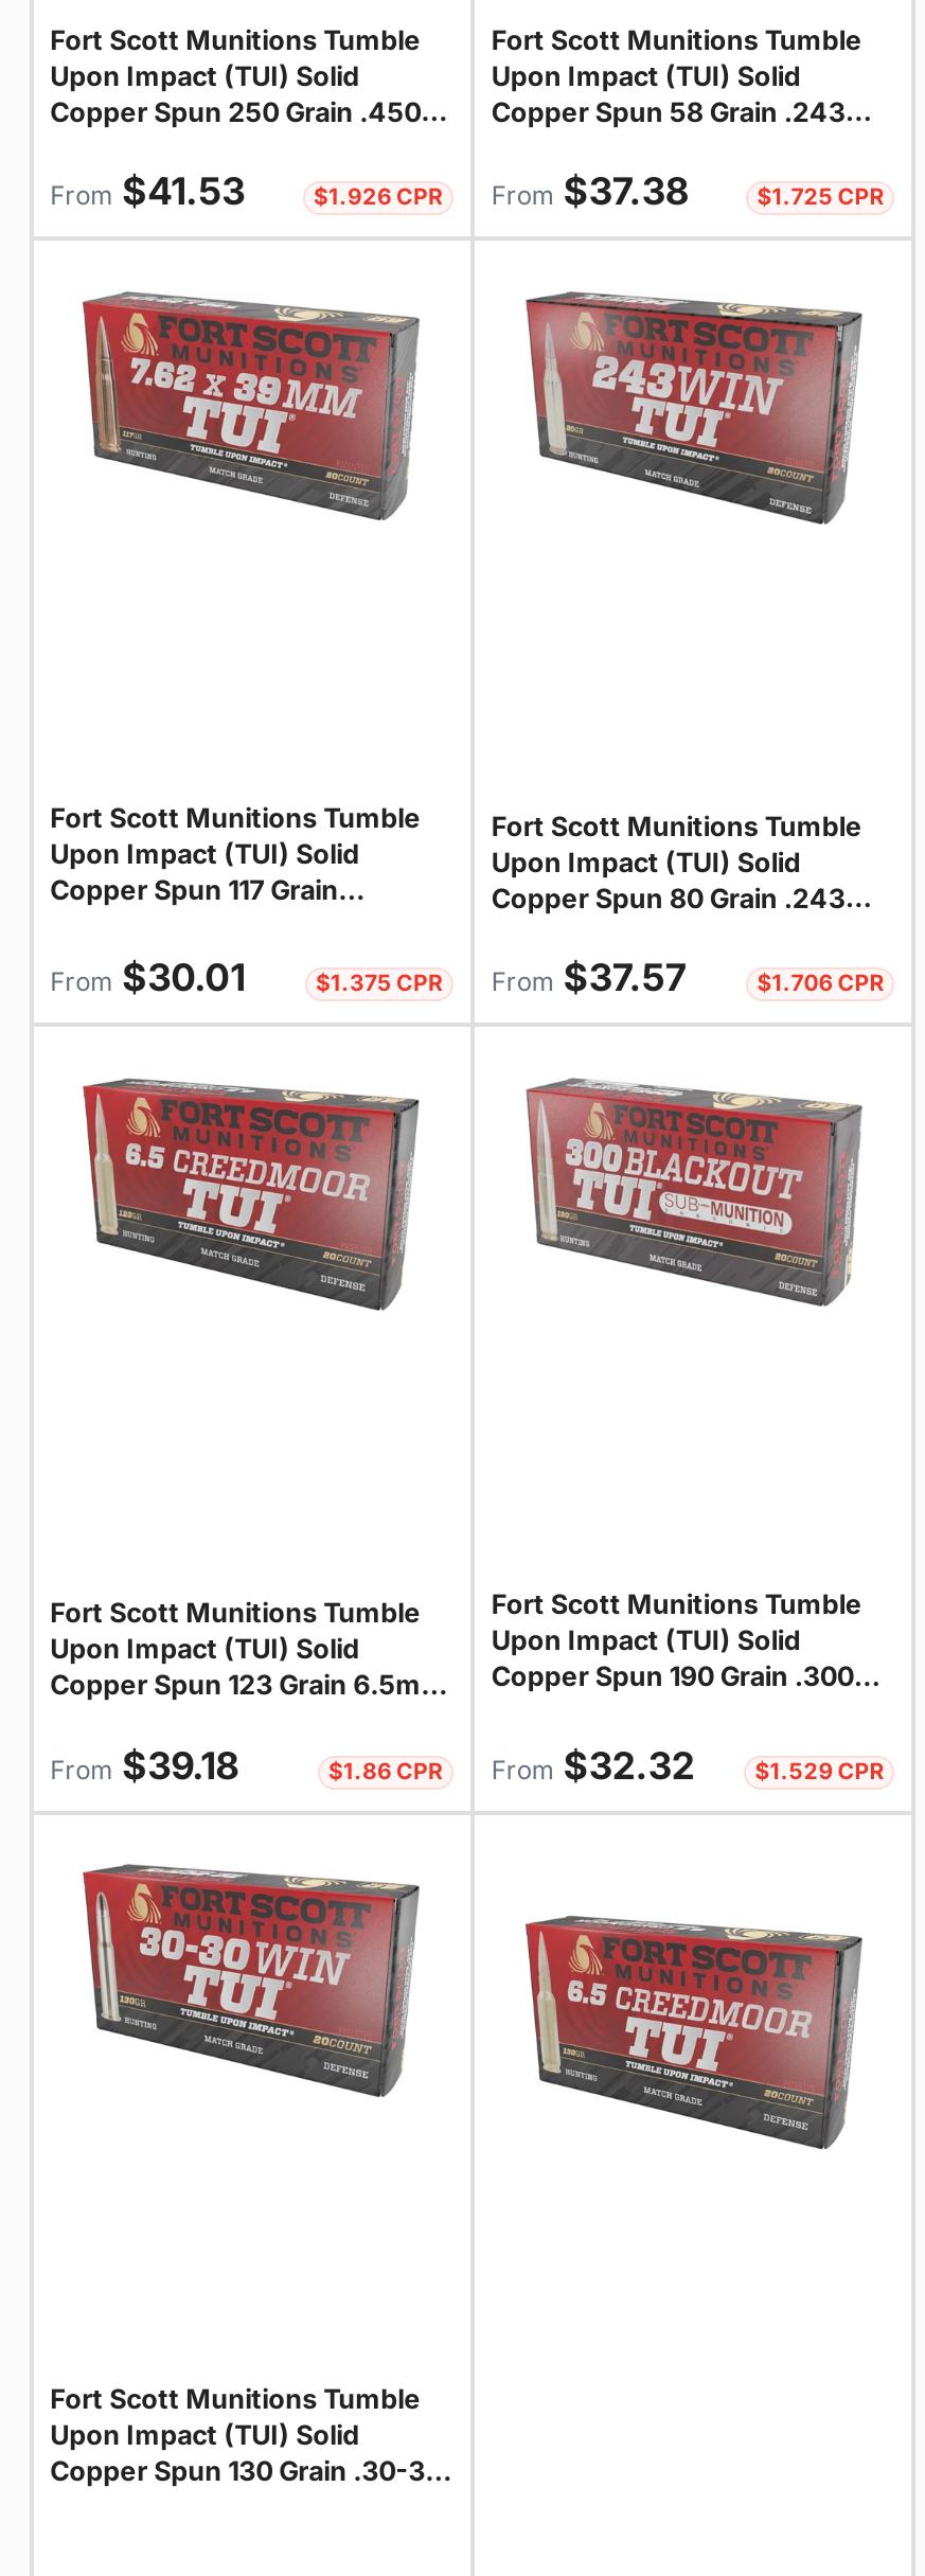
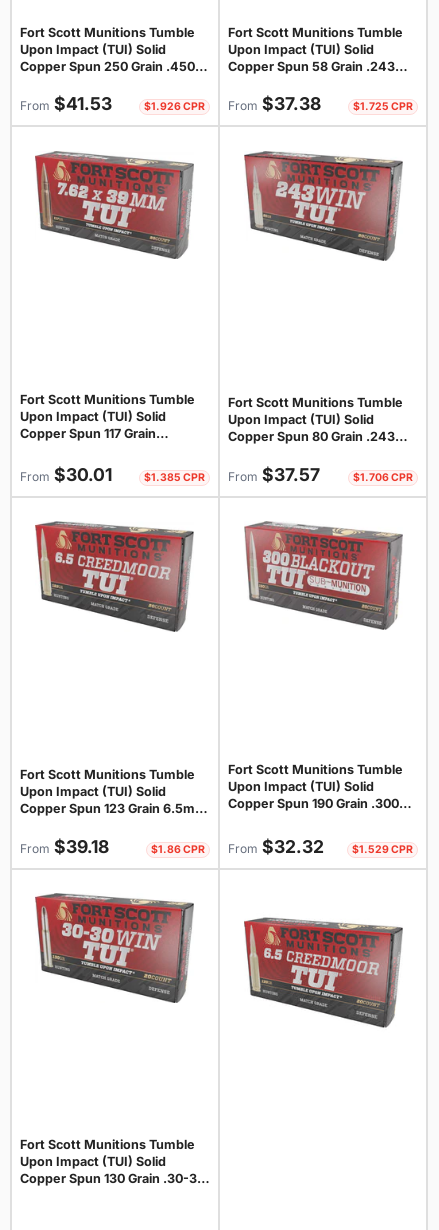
[316,970,443,998] $1.375 CPR -> [144,471,205,484] $1.385 CPR

